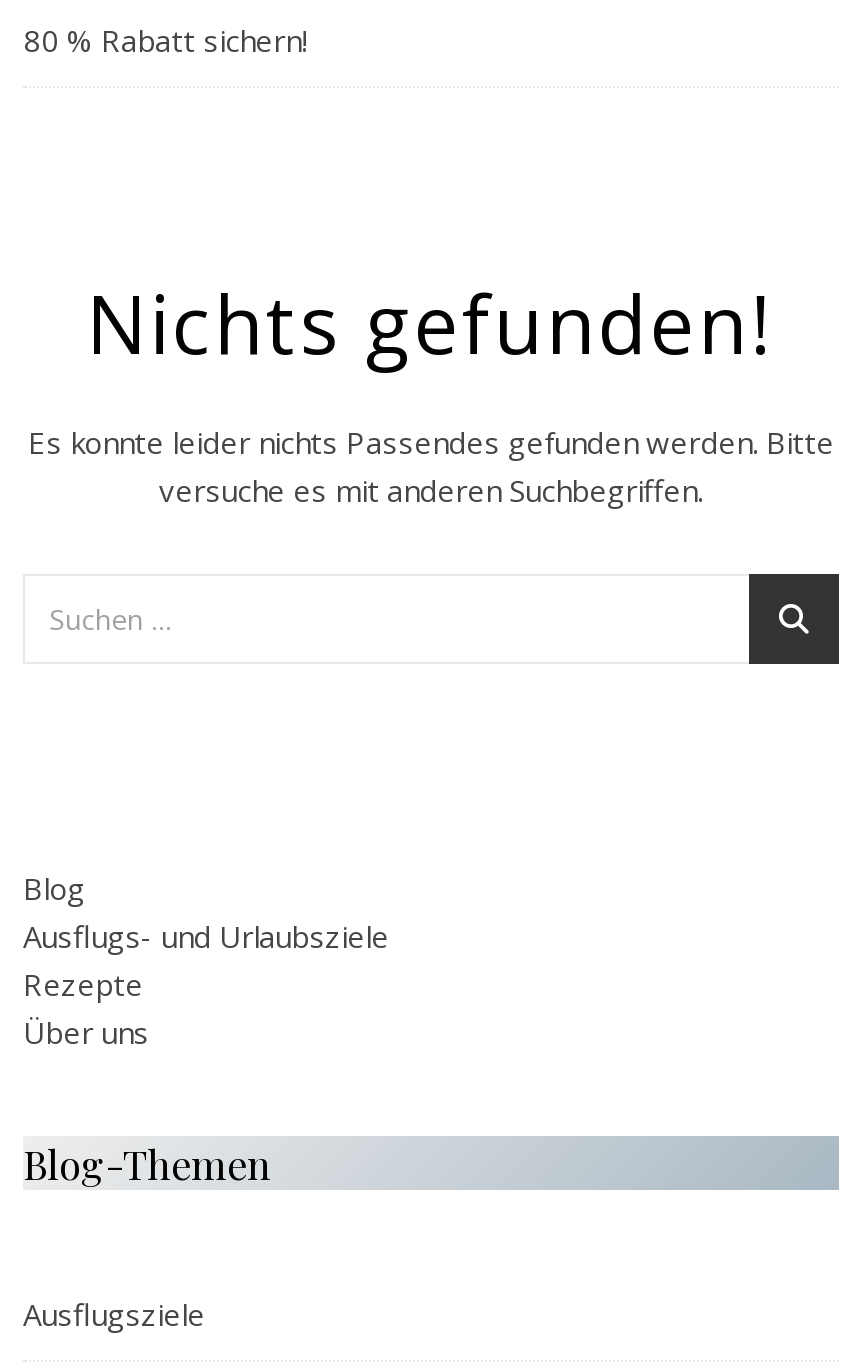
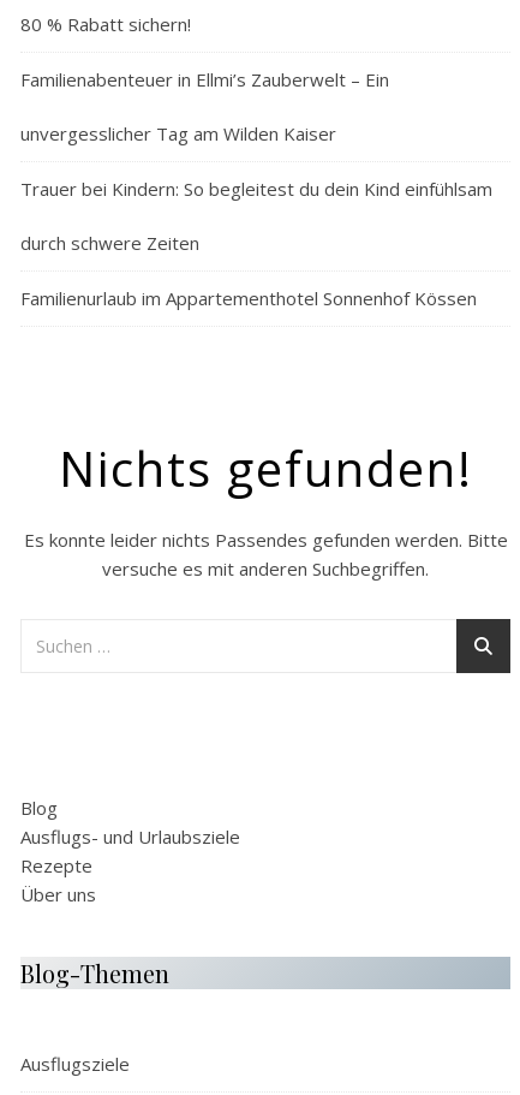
none -> [20,67,492,310] Familienabenteuer in Ellmi’s Zauberwelt – Ein | unvergesslicher Tag am Wilden Kaiser | Trauer bei Kindern: So begleitest du dein Kind einfühlsam | durch schwere Zeiten | Familienurlaub im Appartementhotel Sonnenhof Kössen

